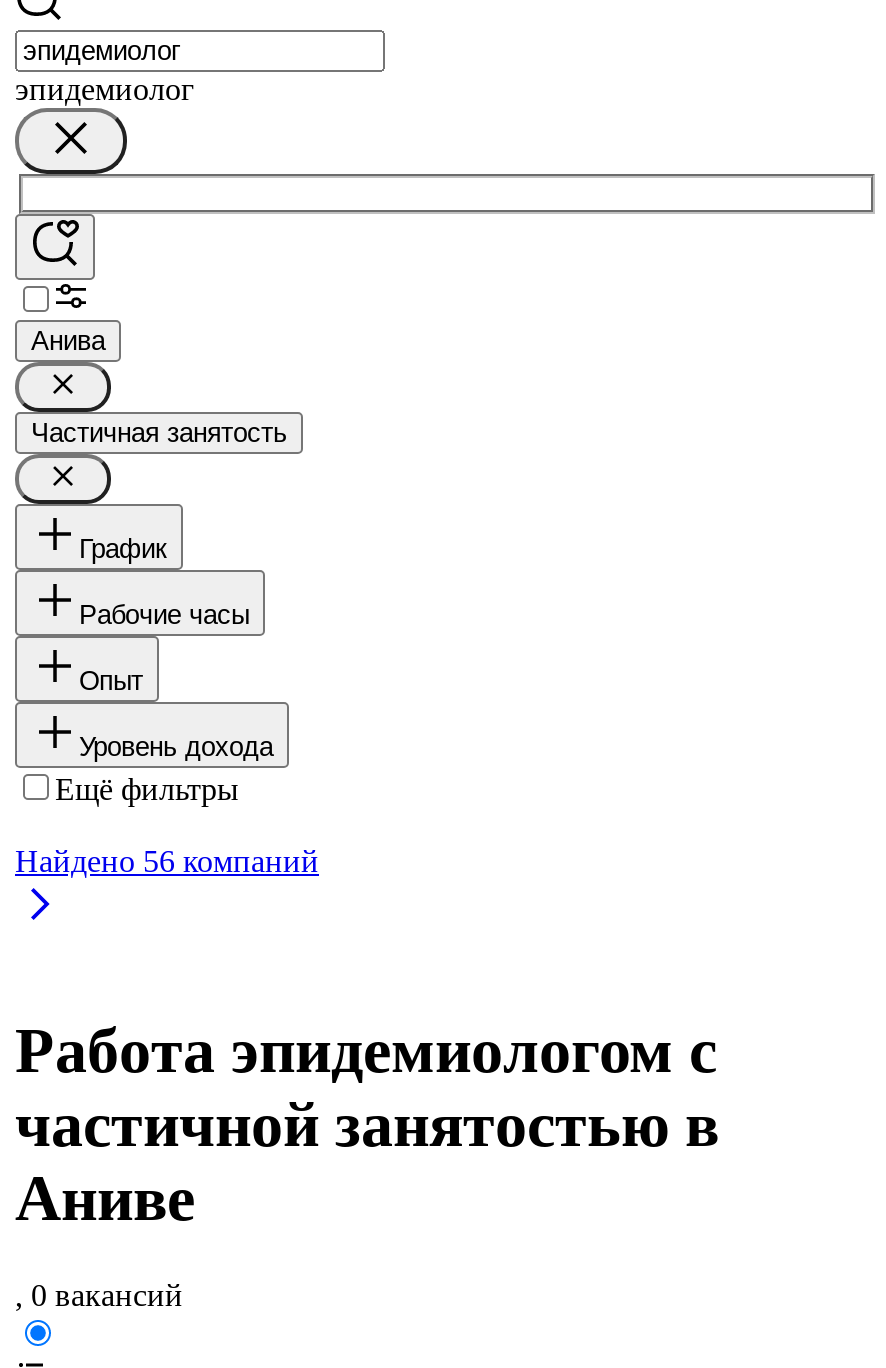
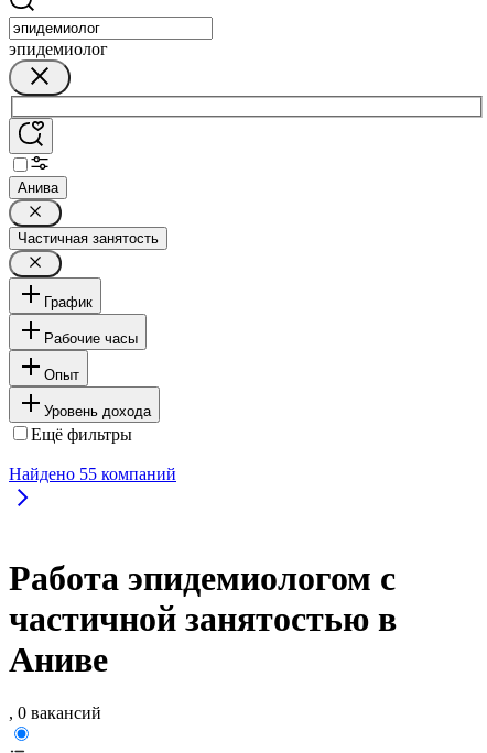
[15,843,319,877] Найдено 56 компаний -> [9,464,176,483] Найдено 55 компаний

